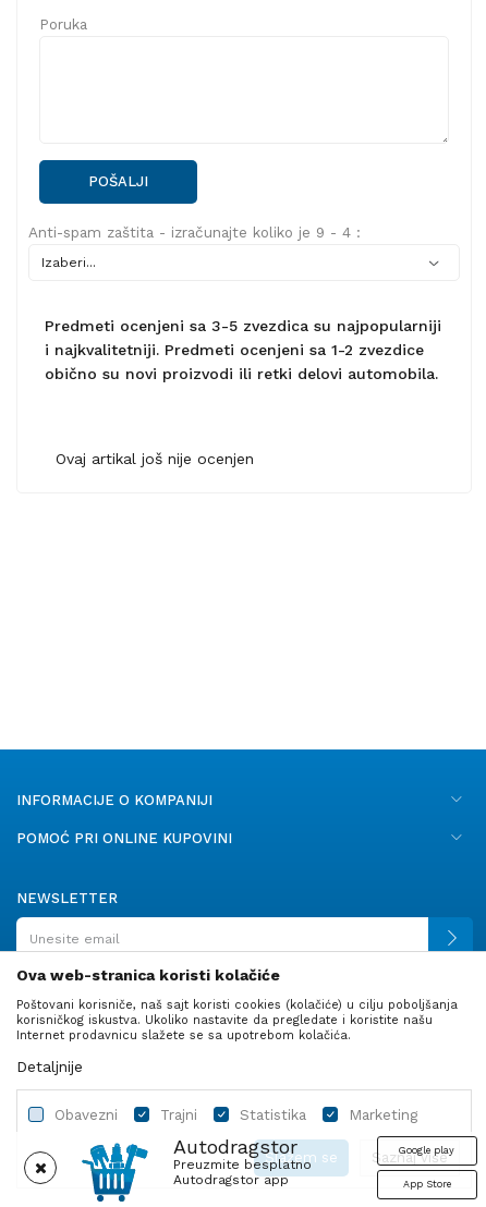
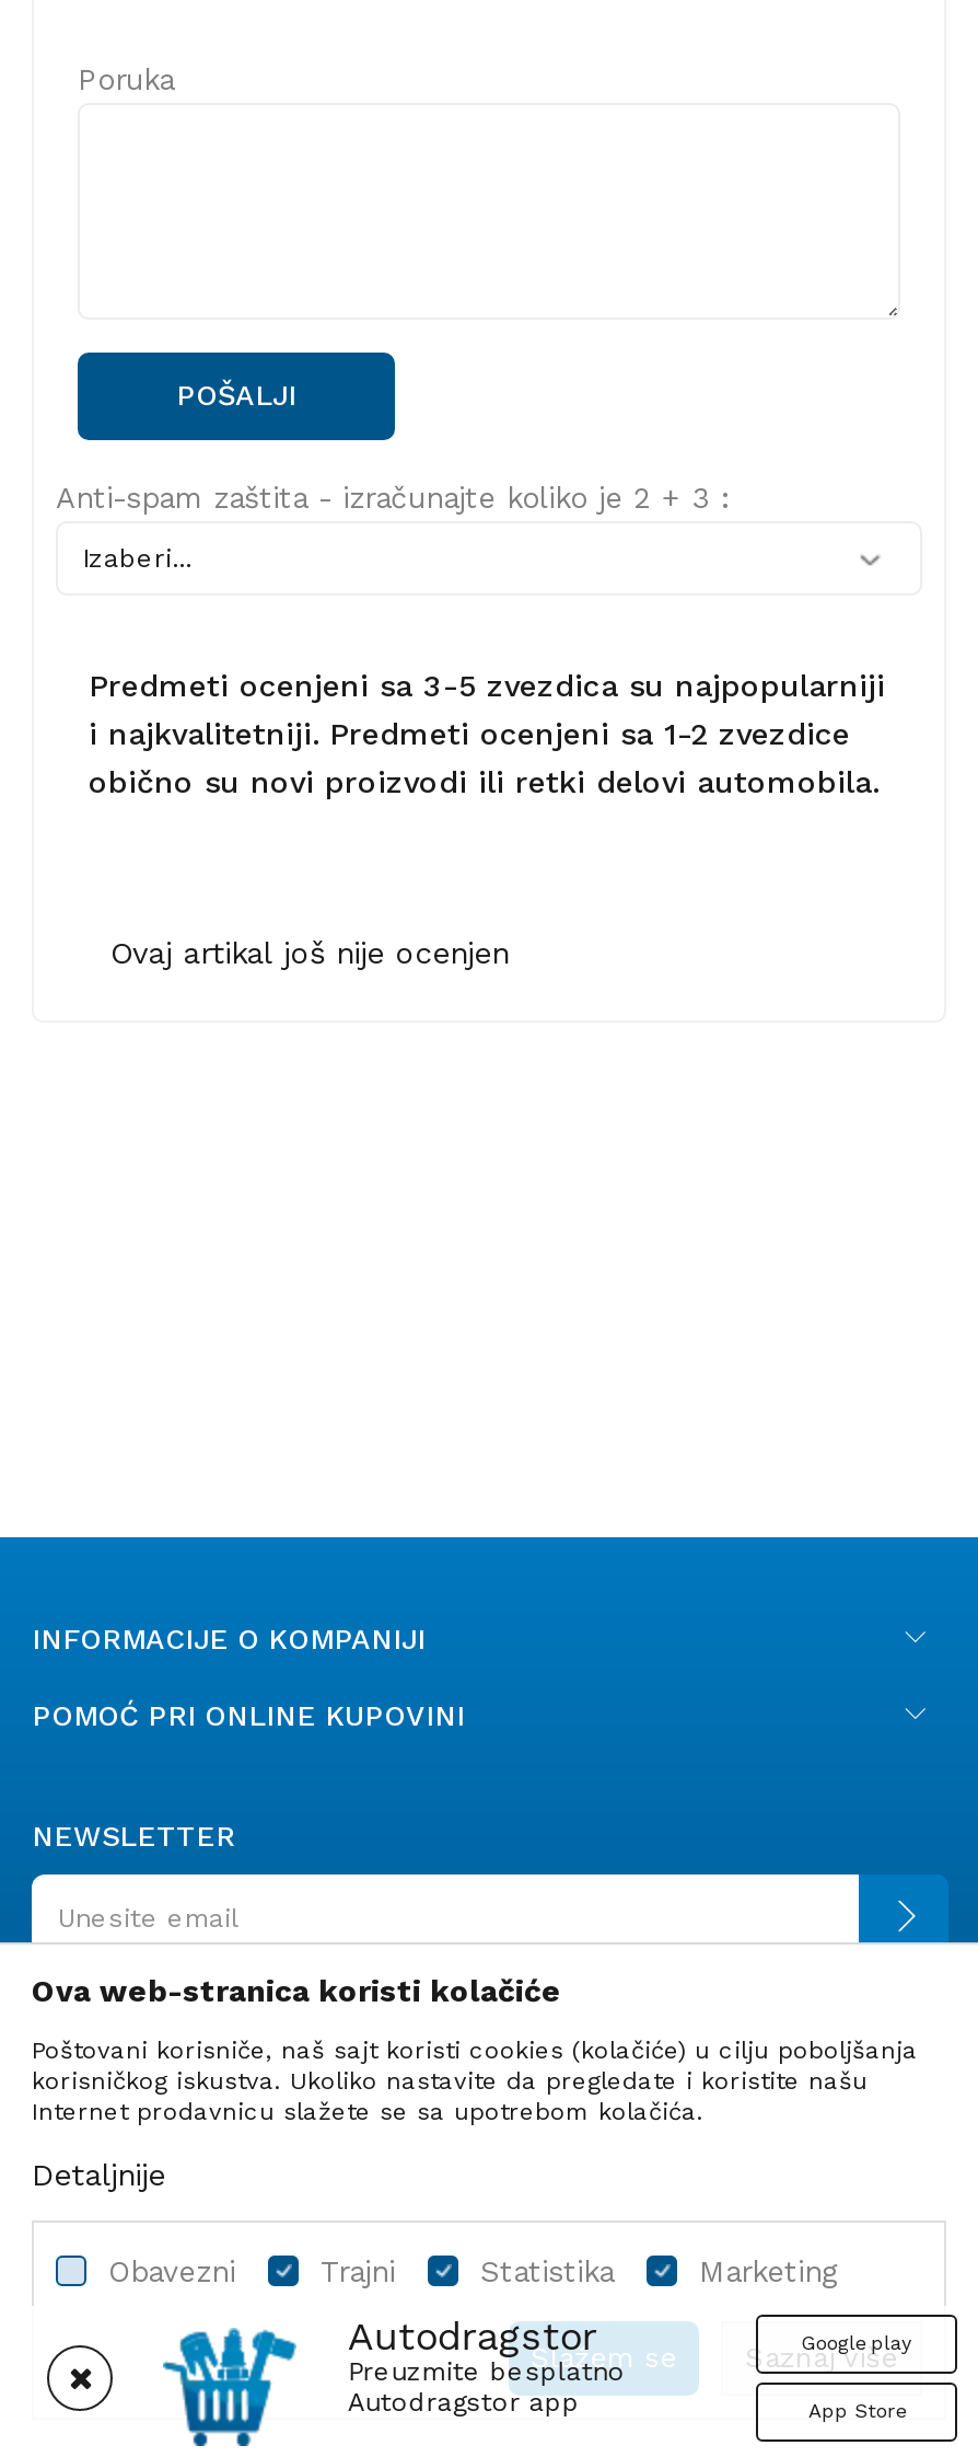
[28,224,361,241] Anti-spam zaštita - izračunajte koliko je 9 - 4 : -> [56,481,730,516] Anti-spam zaštita - izračunajte koliko je 2 + 3 :

